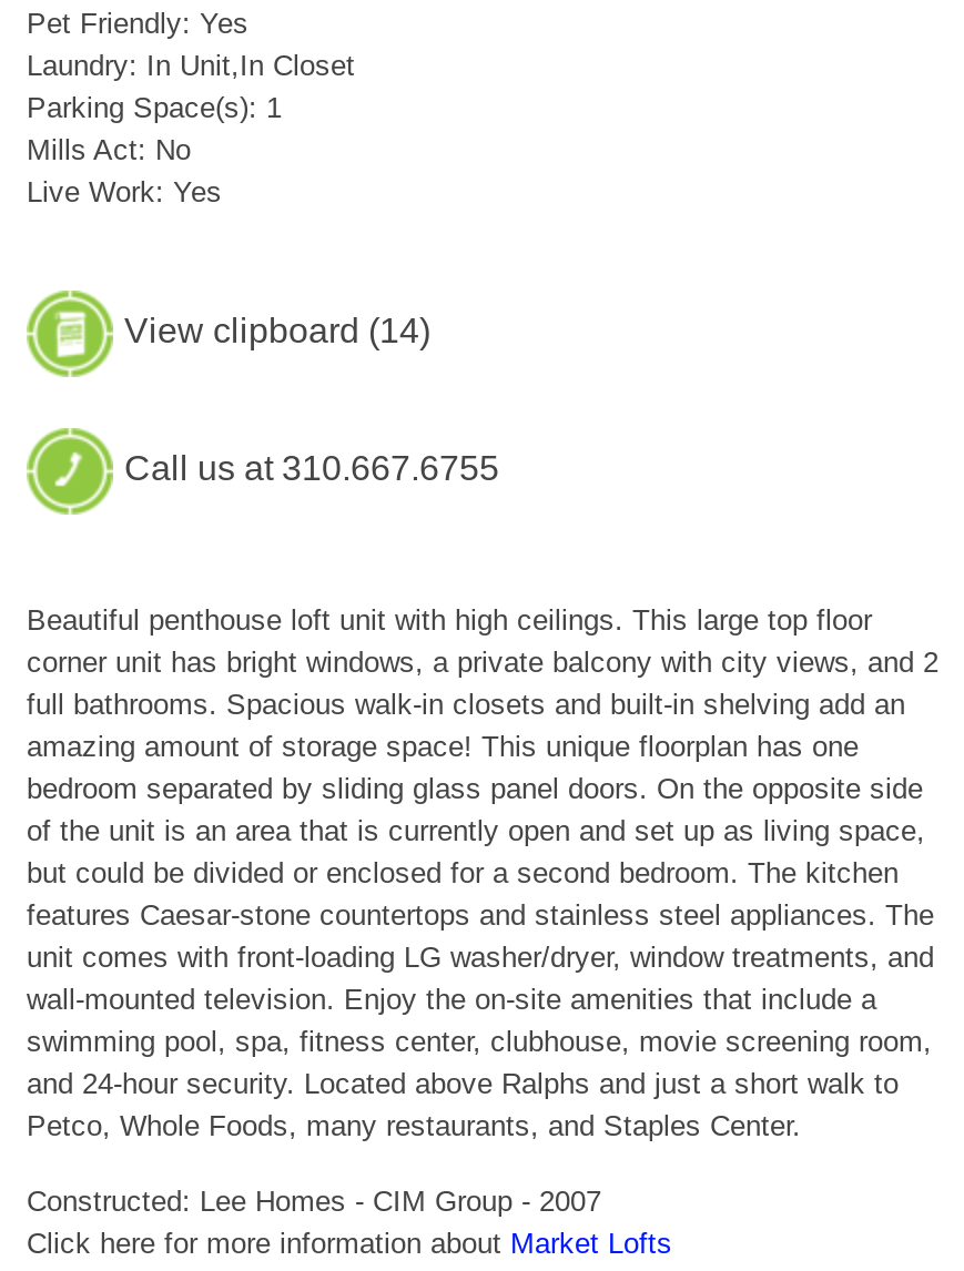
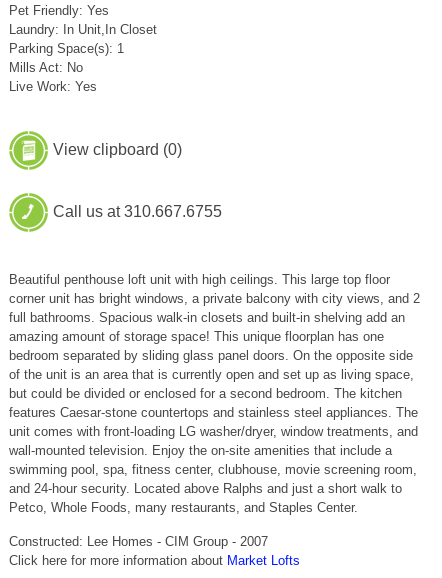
[124,312,430,350] View clipboard (14) -> [53,141,182,158] View clipboard (0)

